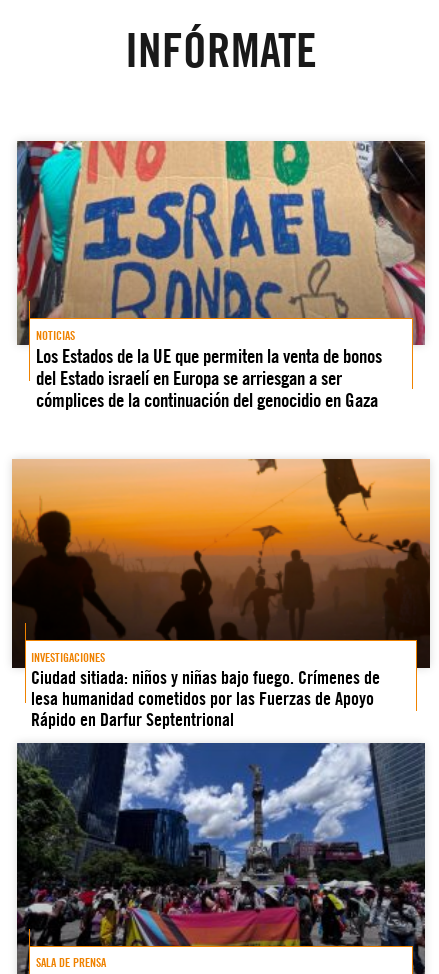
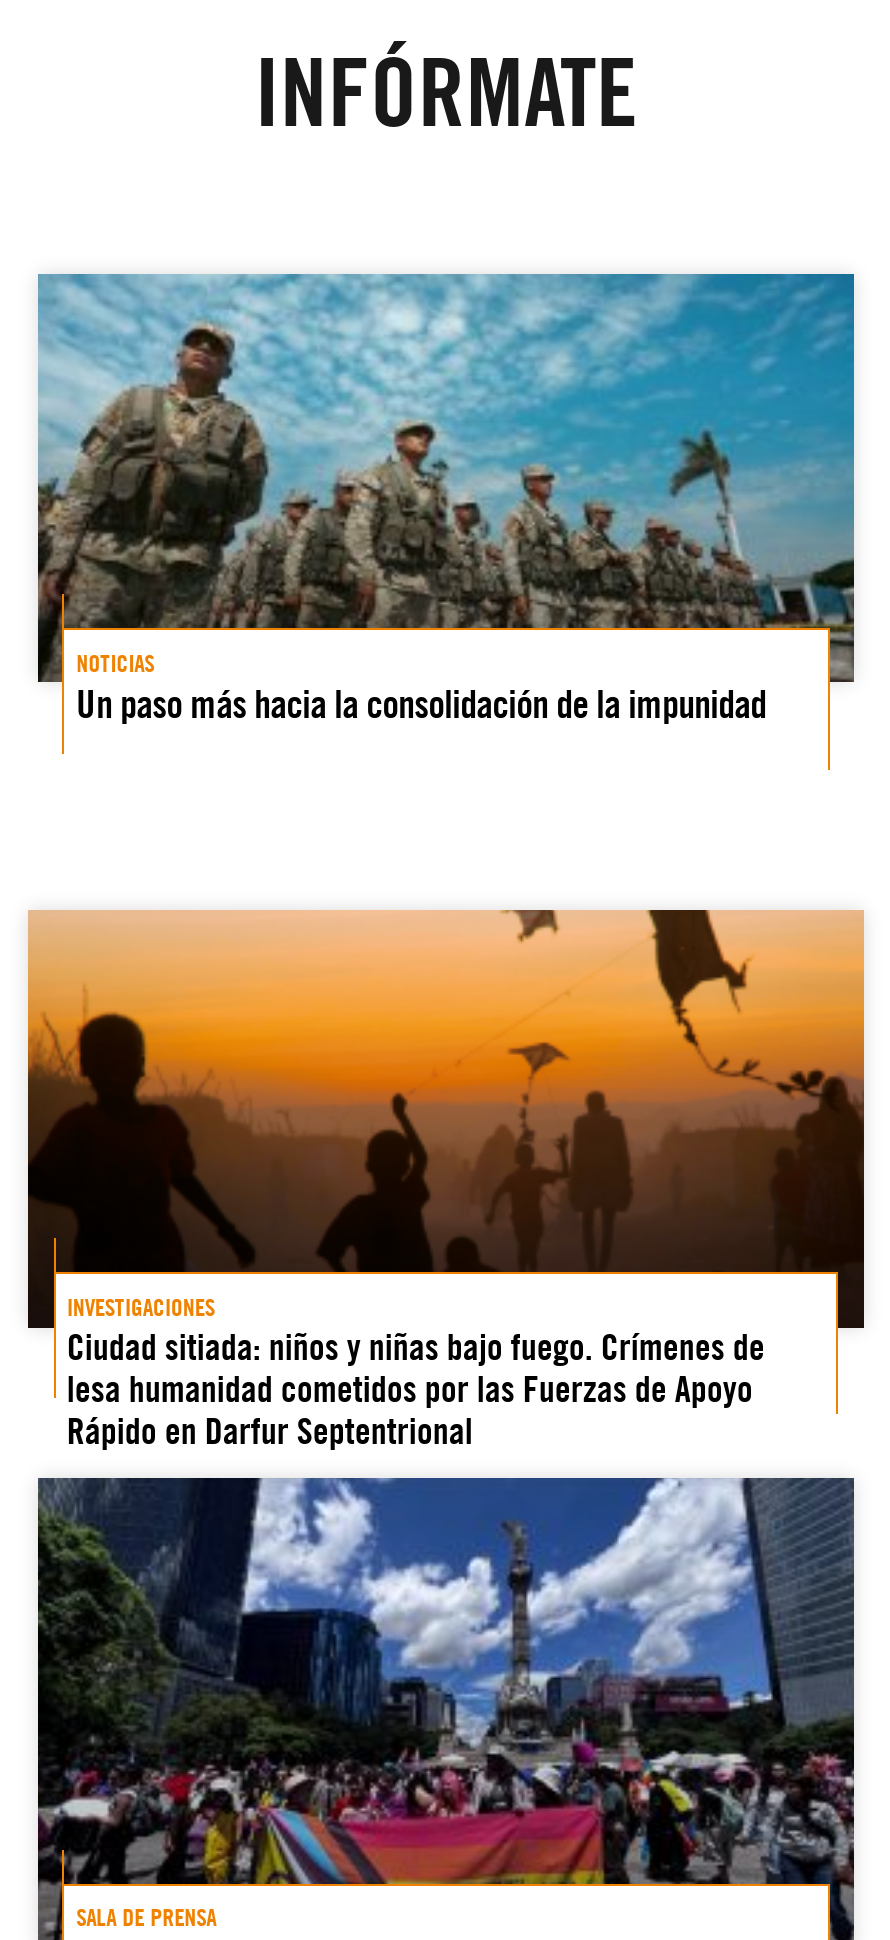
[16,140,426,412] [image] | Los Estados de la UE que permiten la venta de bonos | del Estado israelí en Europa se arriesgan a ser | cómplices de la continuación del genocidio en Gaza -> [36,272,856,727] [image] | Un paso más hacia la consolidación de la impunidad

